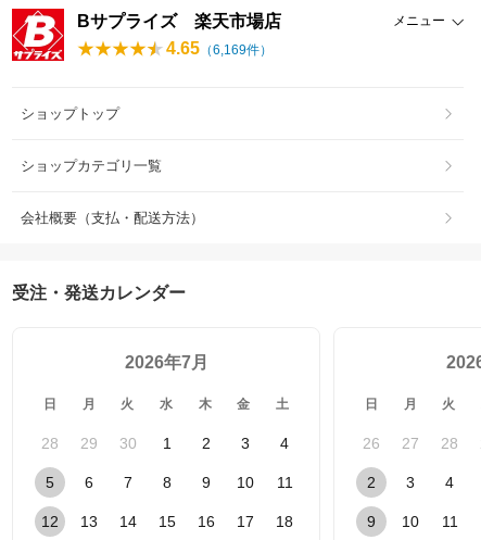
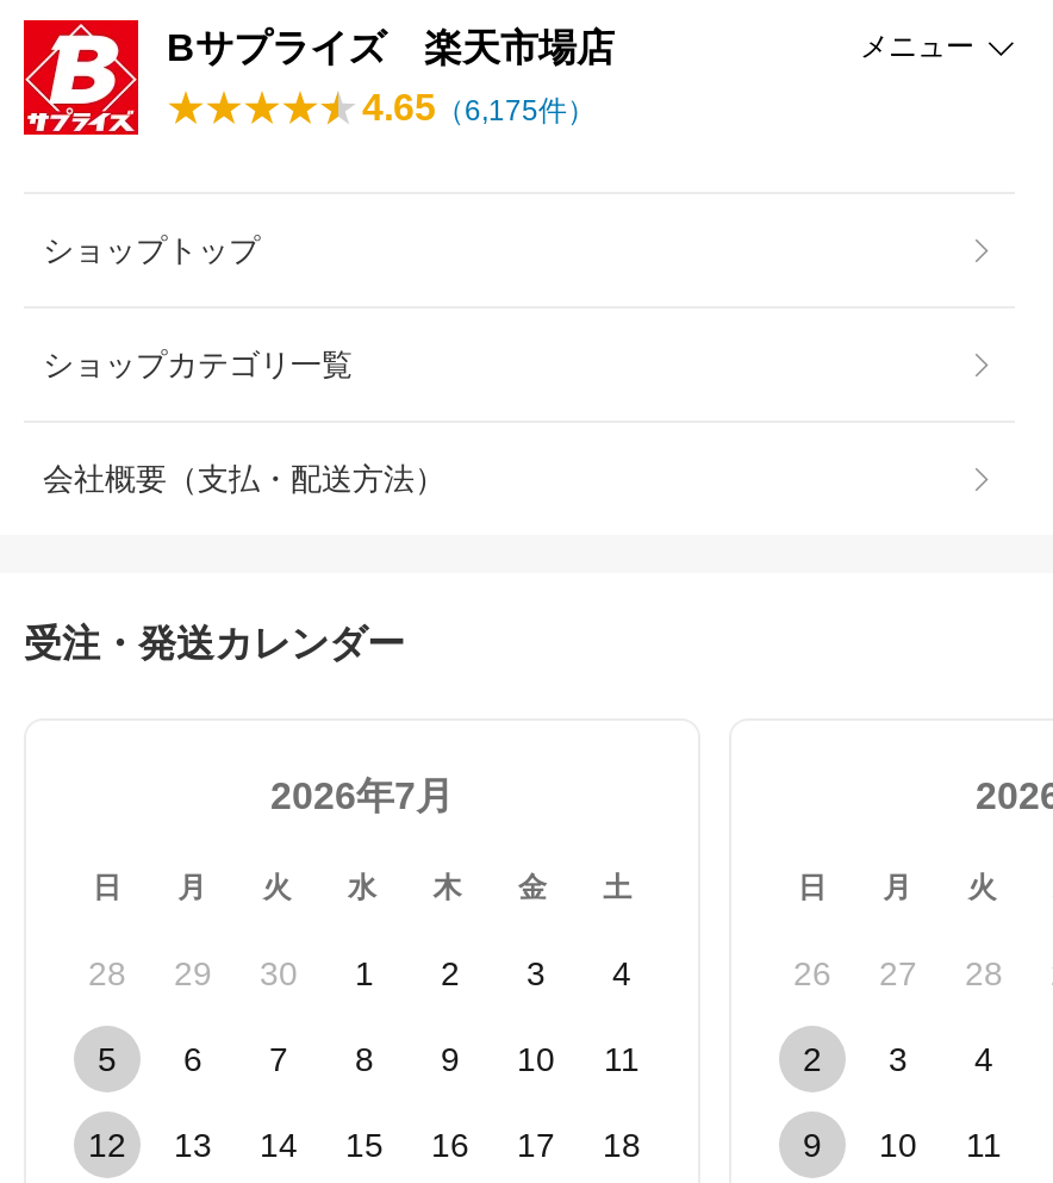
[166,39,273,58] 4.65（6,169件） -> [362,87,596,127] 4.65（6,175件）

